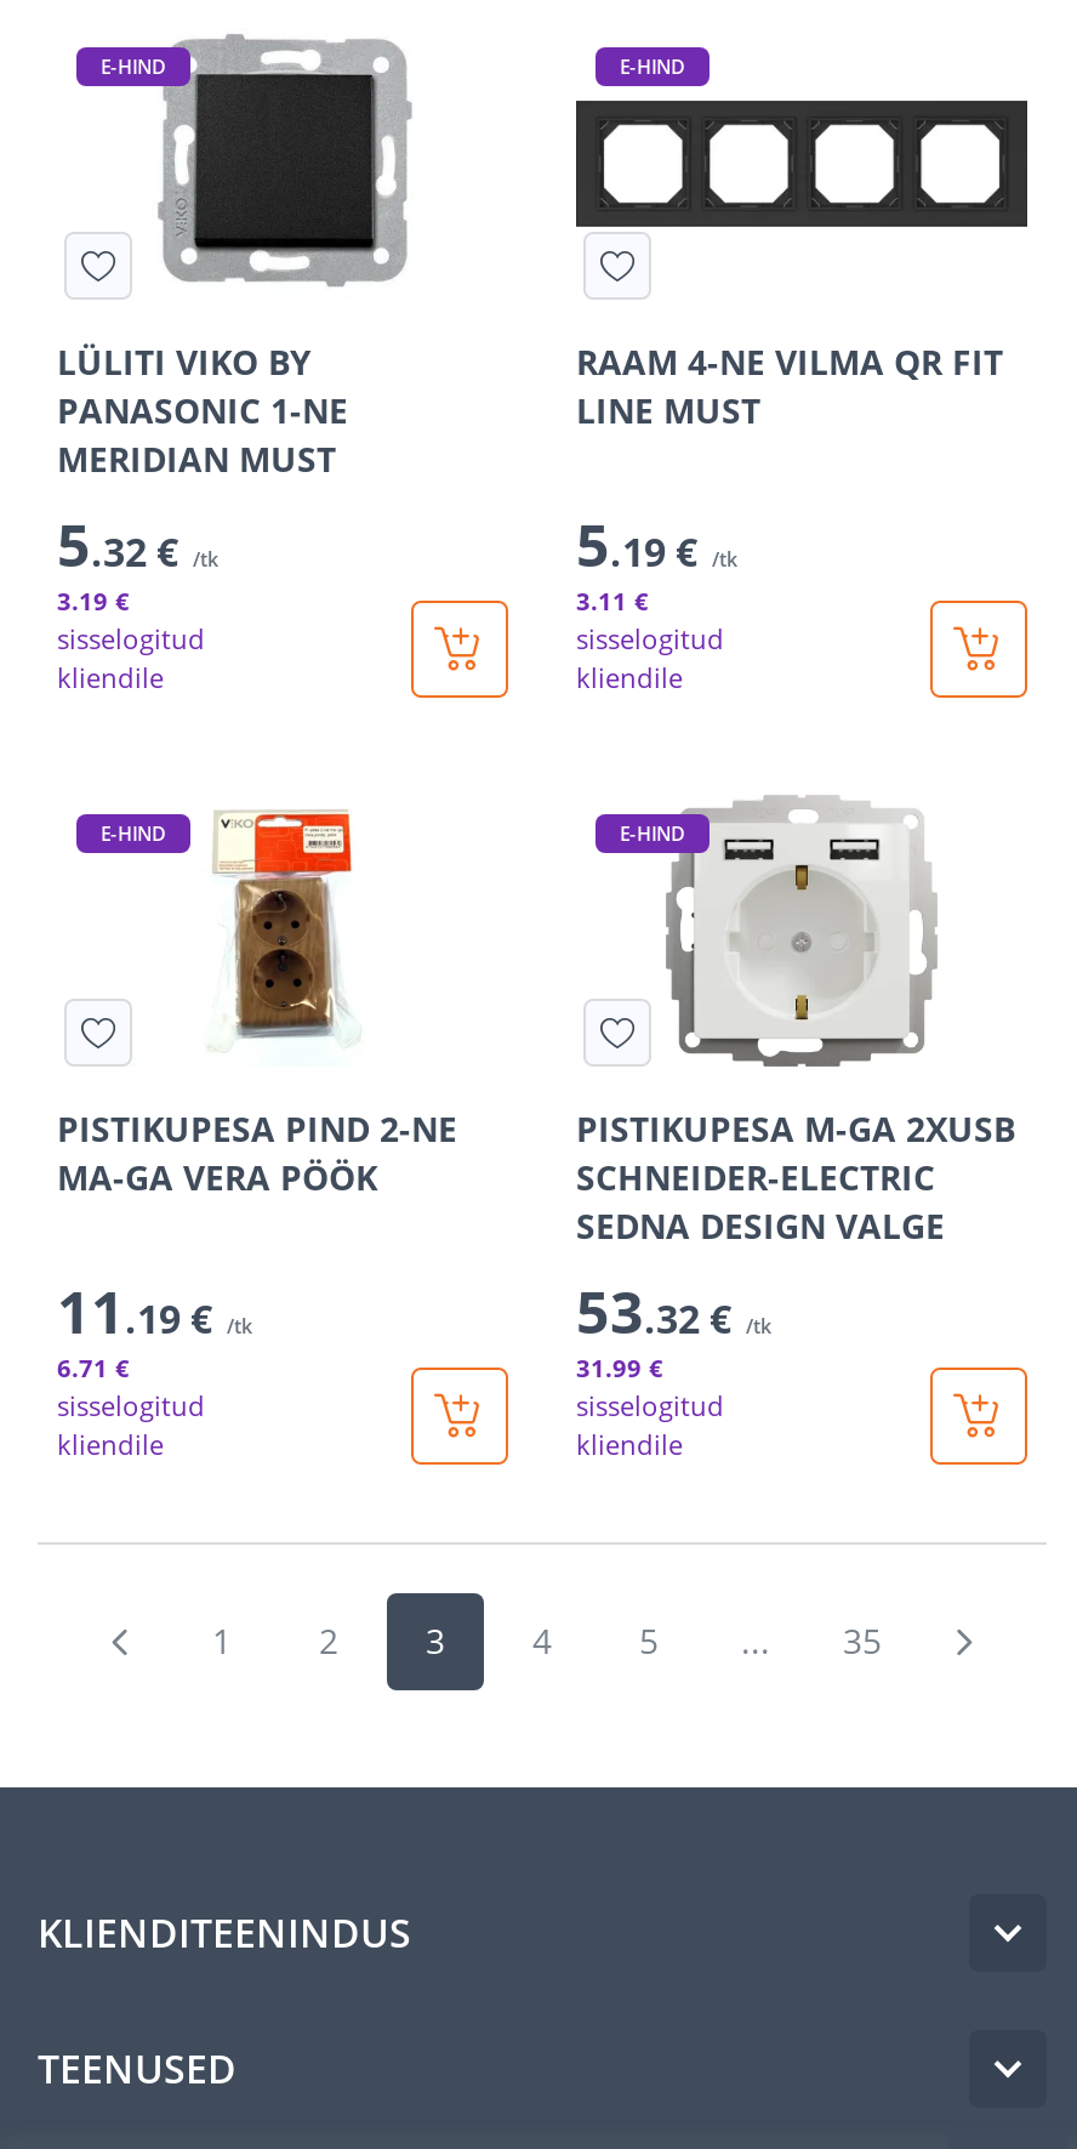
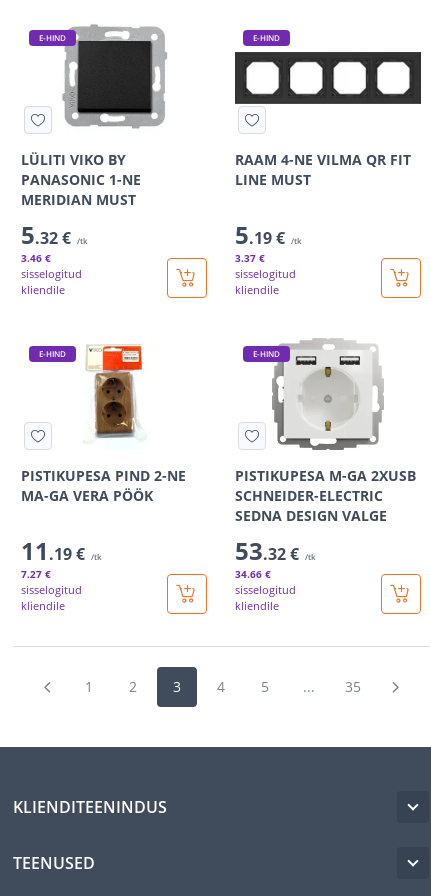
[57,584,130,618] 3.19 € -> [21,251,51,265] 3.46 €
[576,584,649,618] 3.11 € -> [235,251,265,265] 3.37 €
[57,1351,130,1385] 6.71 € -> [21,567,51,581] 7.27 €
[576,1351,663,1385] 31.99 € -> [235,567,271,581] 34.66 €

